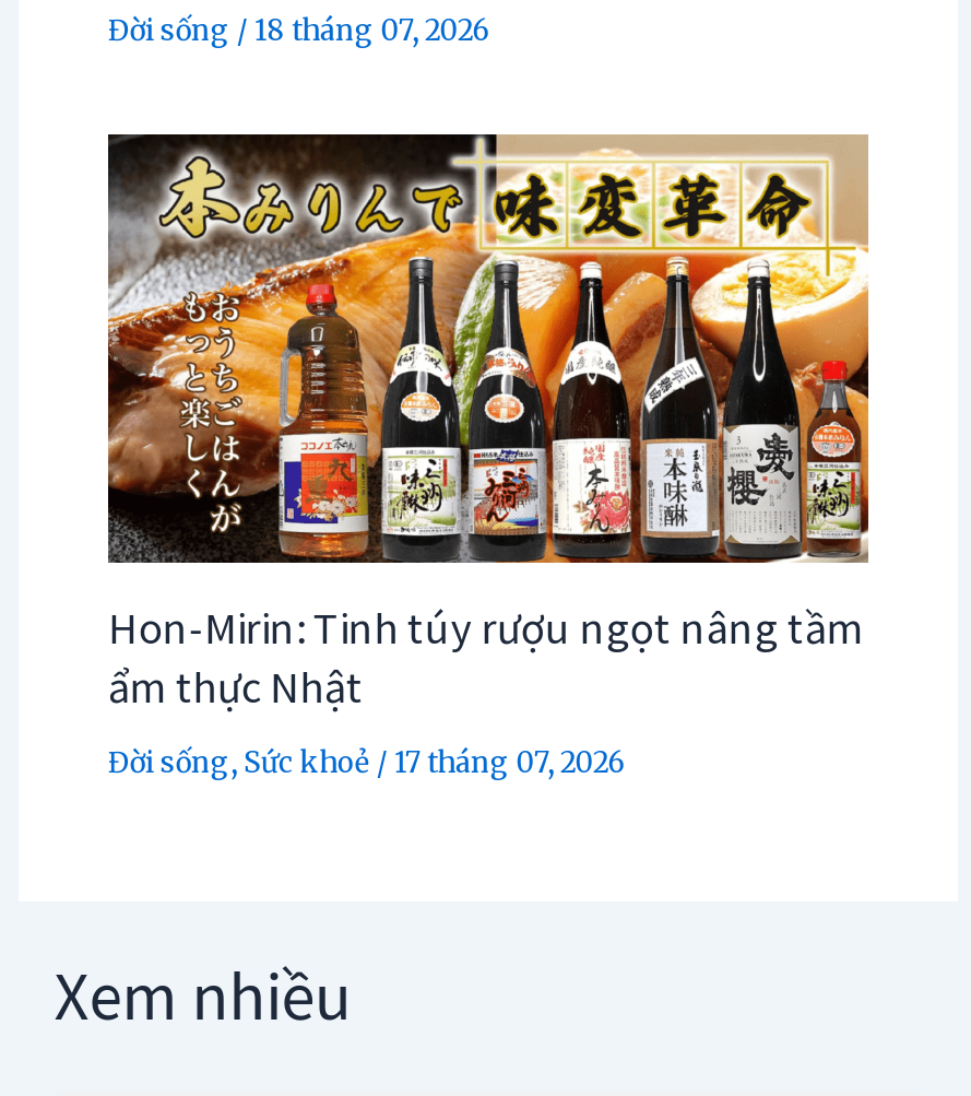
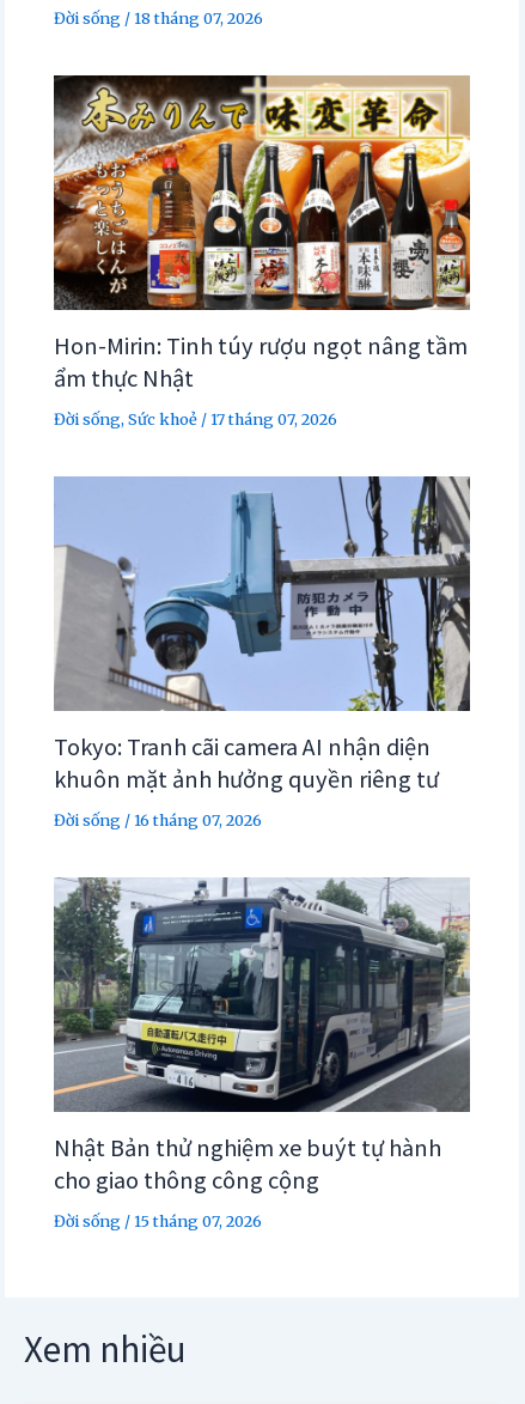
none -> [53,877,471,1231] [image] | Nhật Bản thử nghiệm xe buýt tự hành | cho giao thông công cộng | Đời sống / 15 tháng 07, 2026
none -> [54,475,471,830] [image] | Tokyo: Tranh cãi camera AI nhận diện | khuôn mặt ảnh hưởng quyền riêng tư | Đời sống / 16 tháng 07, 2026

